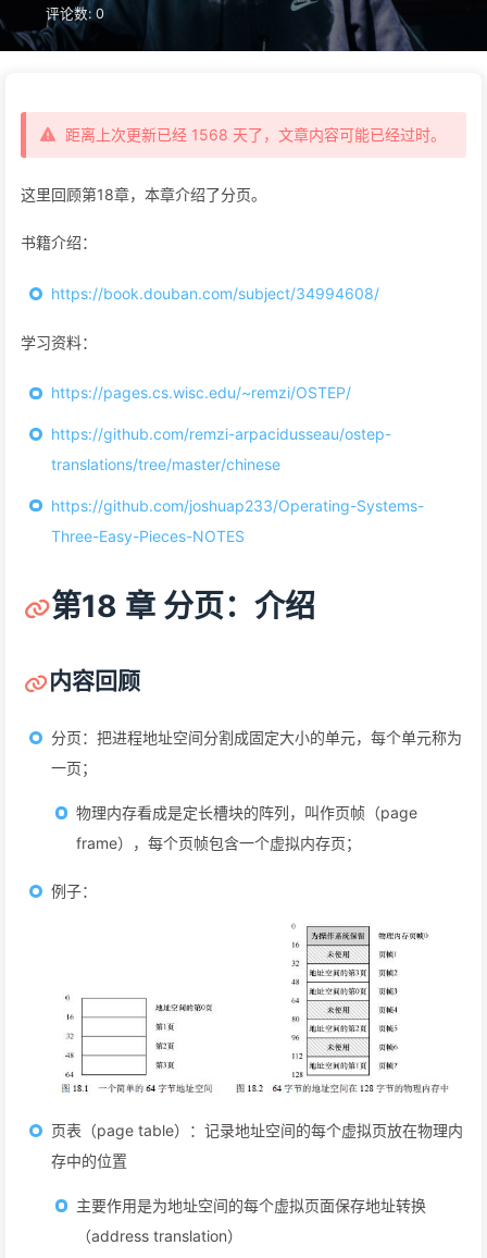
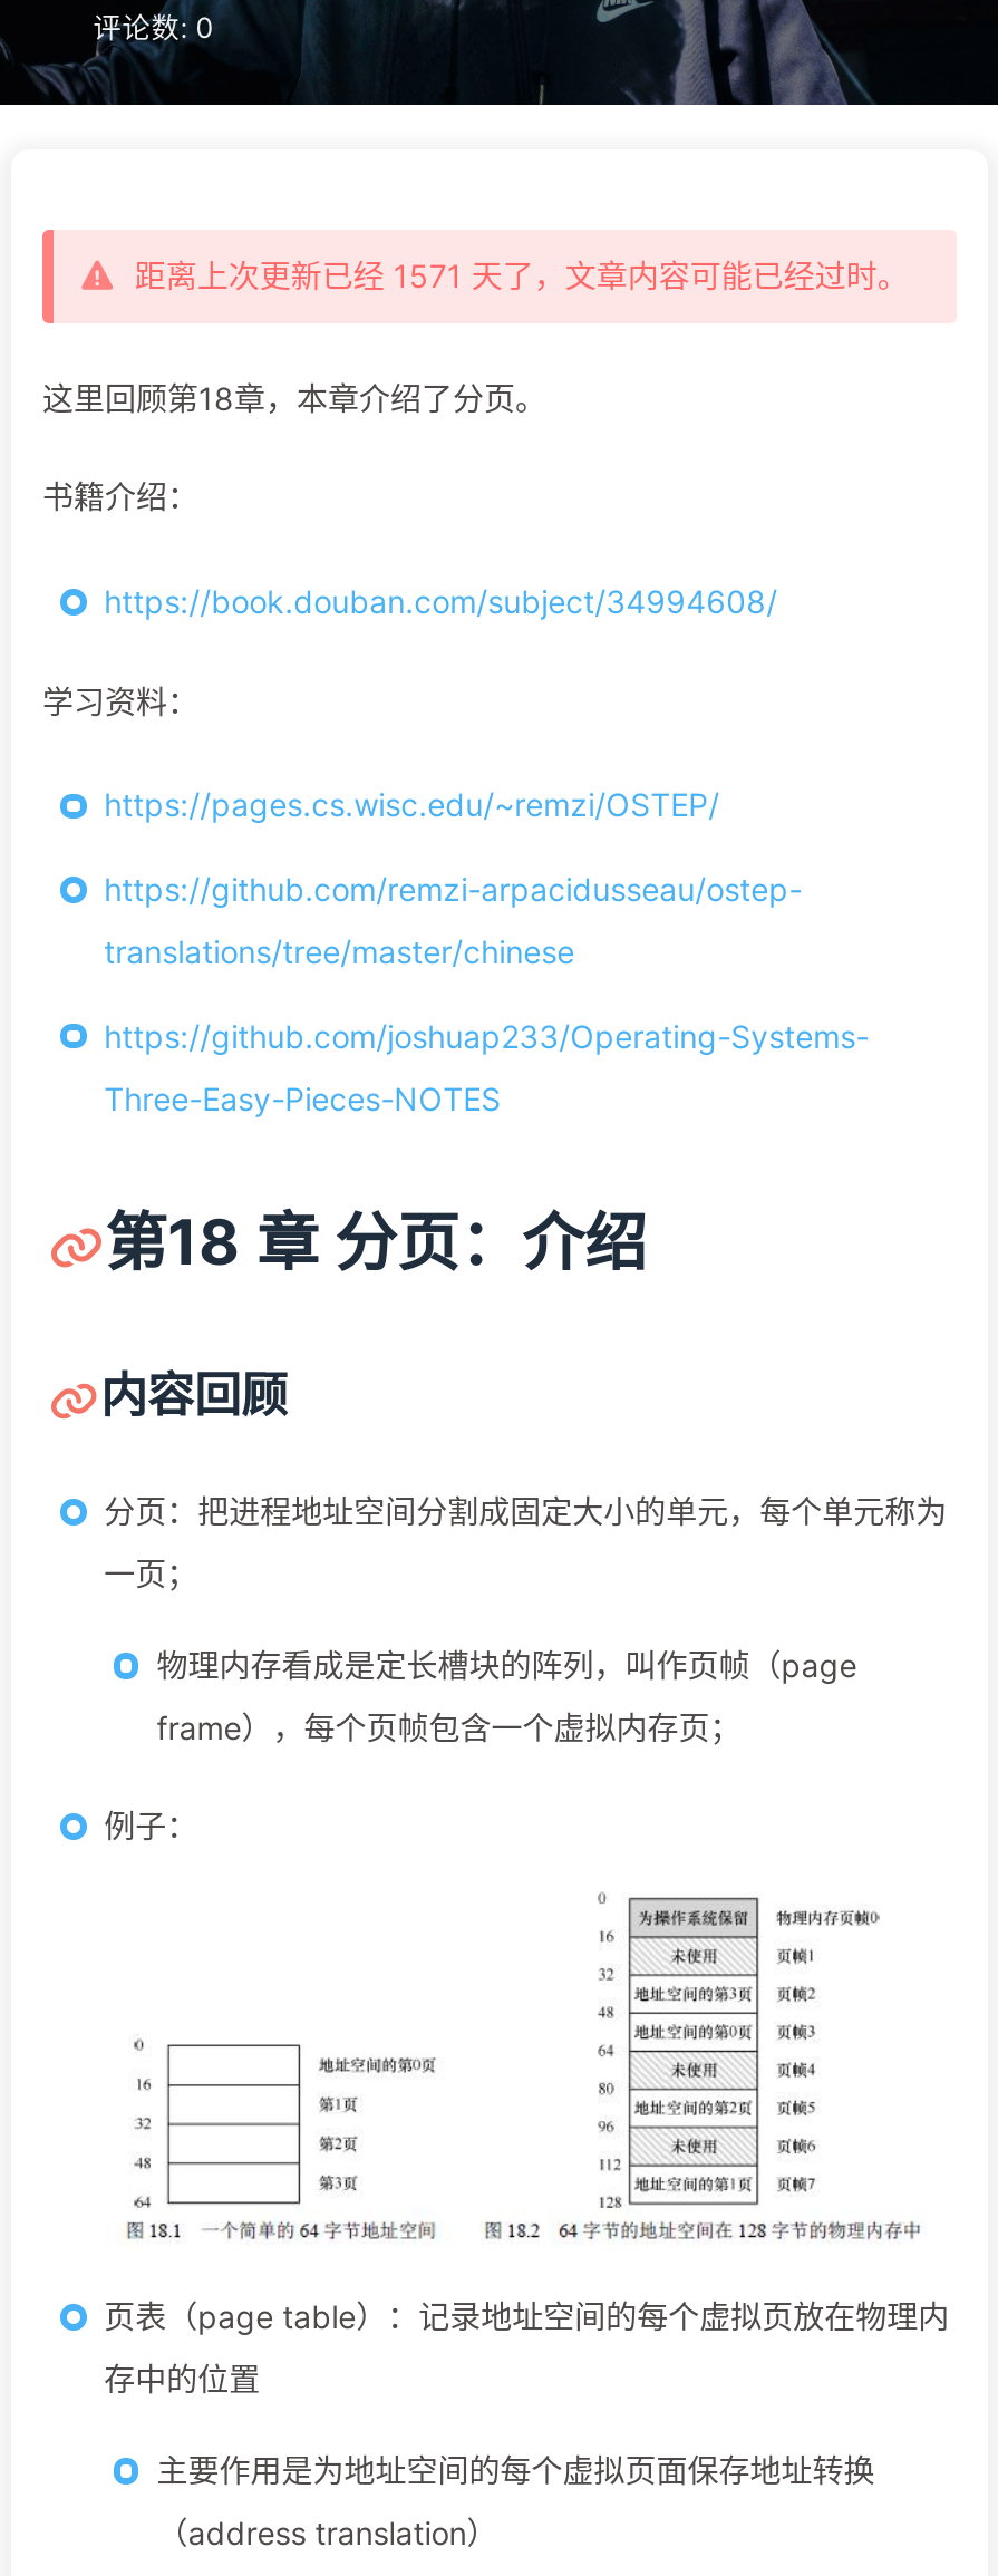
[66,125,446,144] 距离上次更新已经 1568 天了，文章内容可能已经过时。 -> [135,256,909,294] 距离上次更新已经 1571 天了，文章内容可能已经过时。

